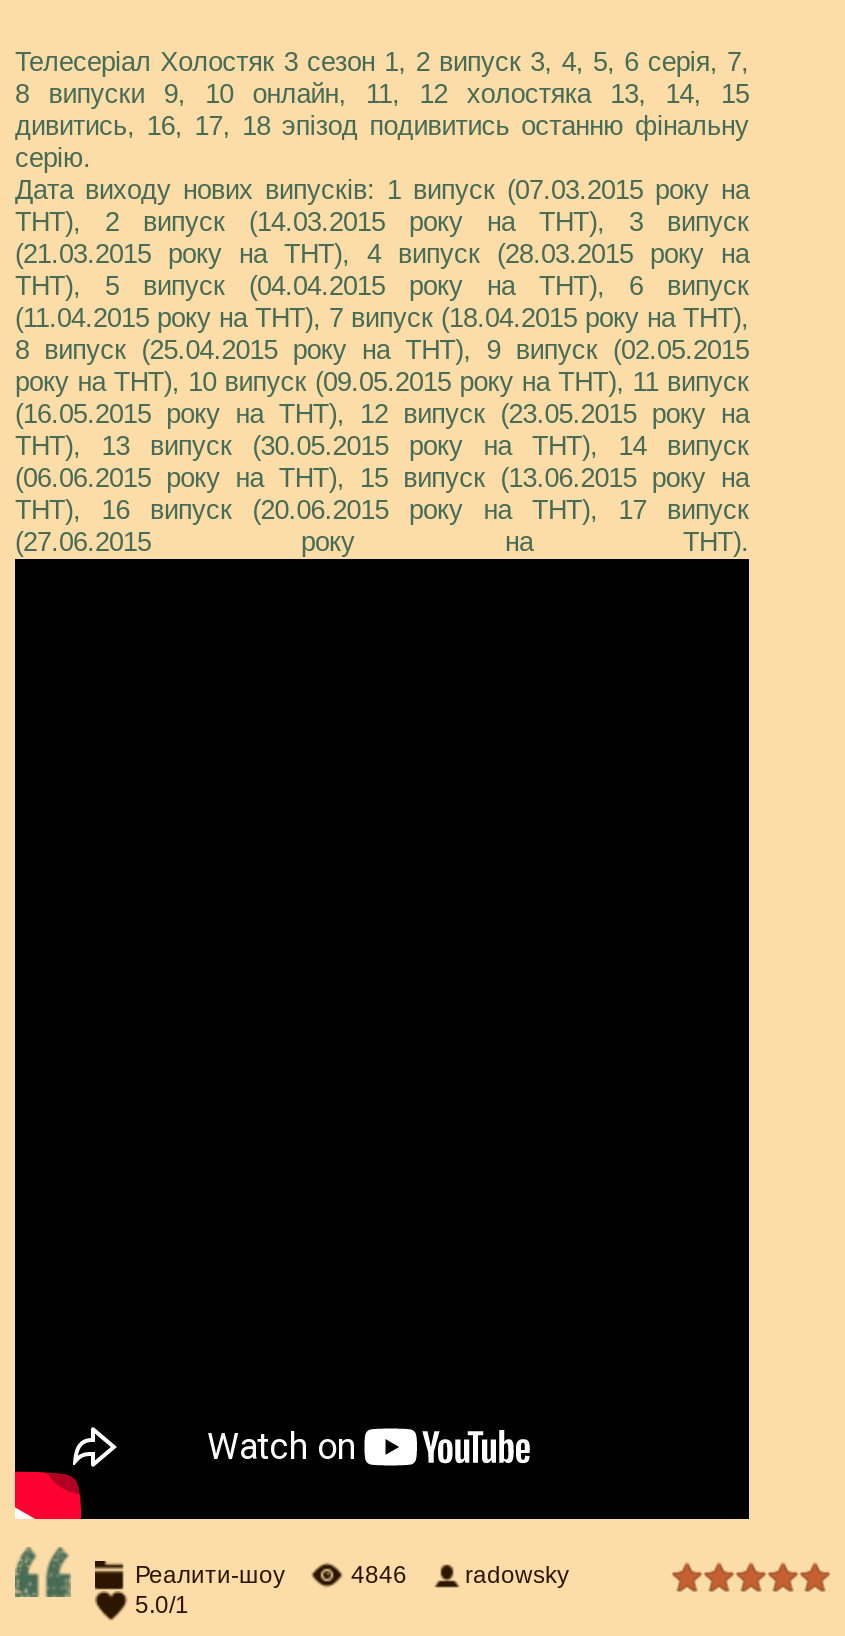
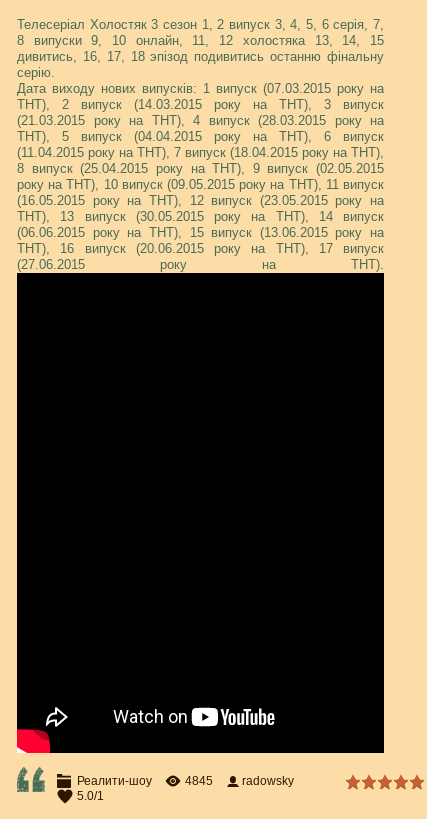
[351,1561,407,1589] 4846 -> [185,774,213,788] 4845

